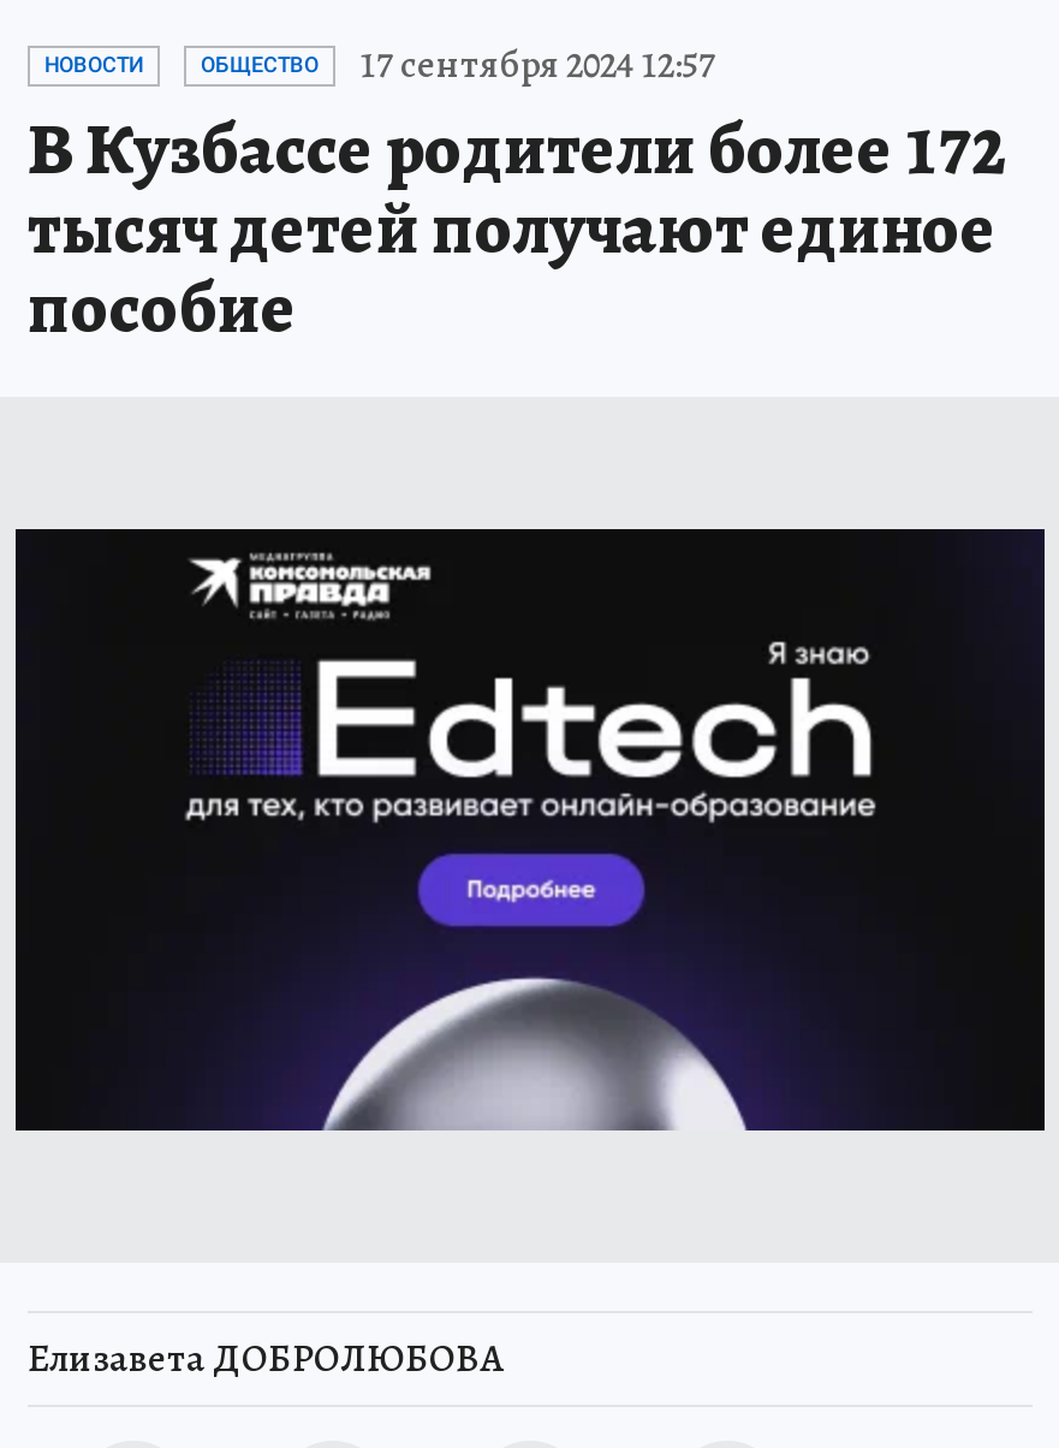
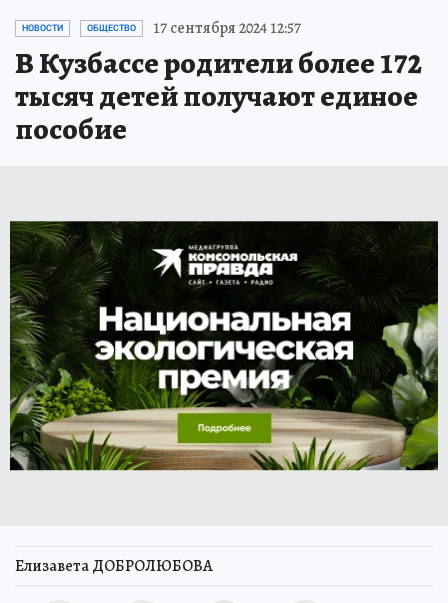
[13,527,1047,1133] [image] -> [9,221,439,471] [image]

